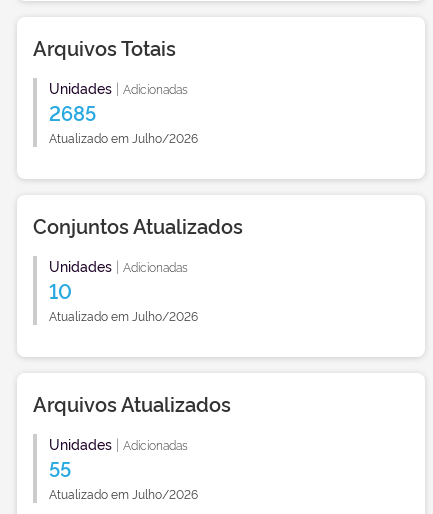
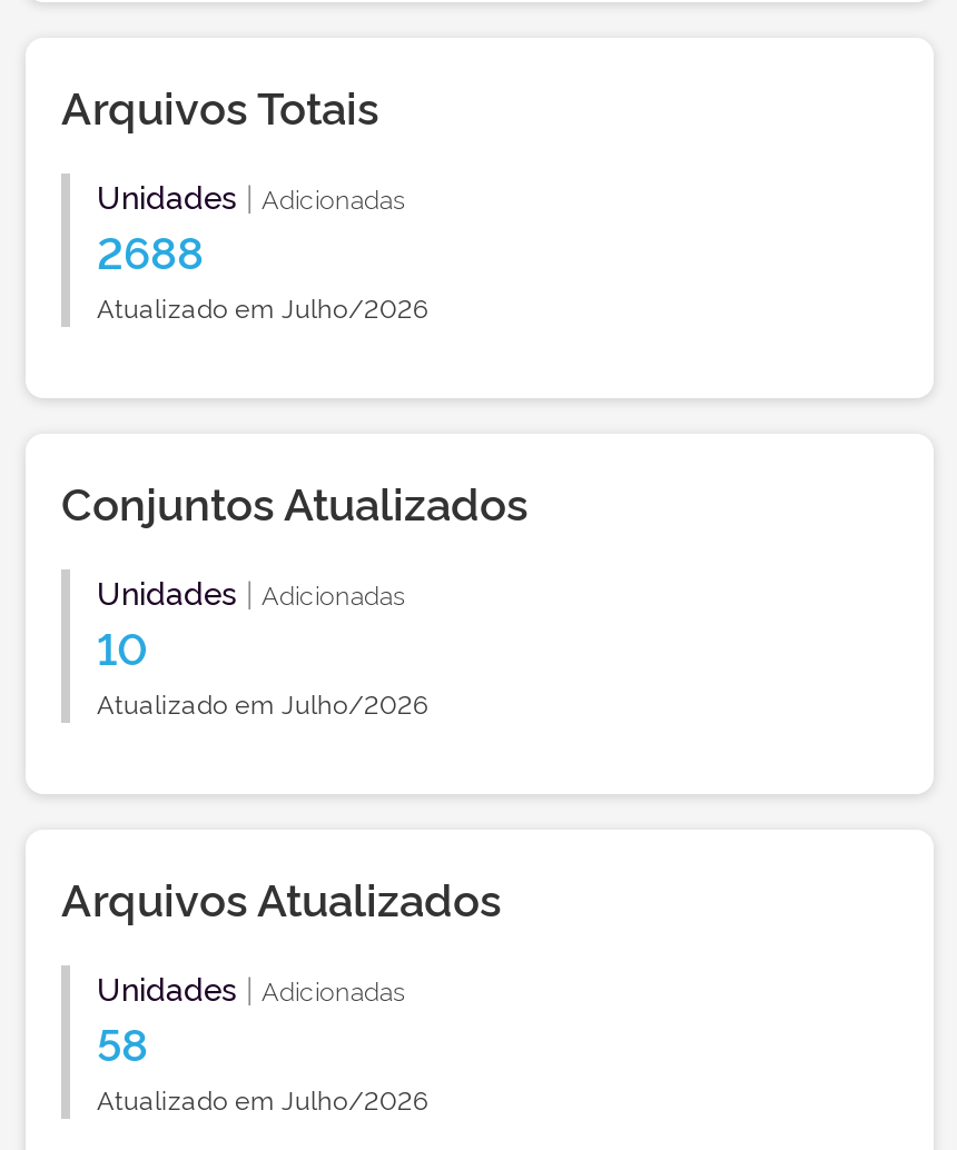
[49,97,96,125] 2685 -> [97,217,204,279] 2688
[49,453,71,481] 55 -> [97,1009,148,1071] 58

